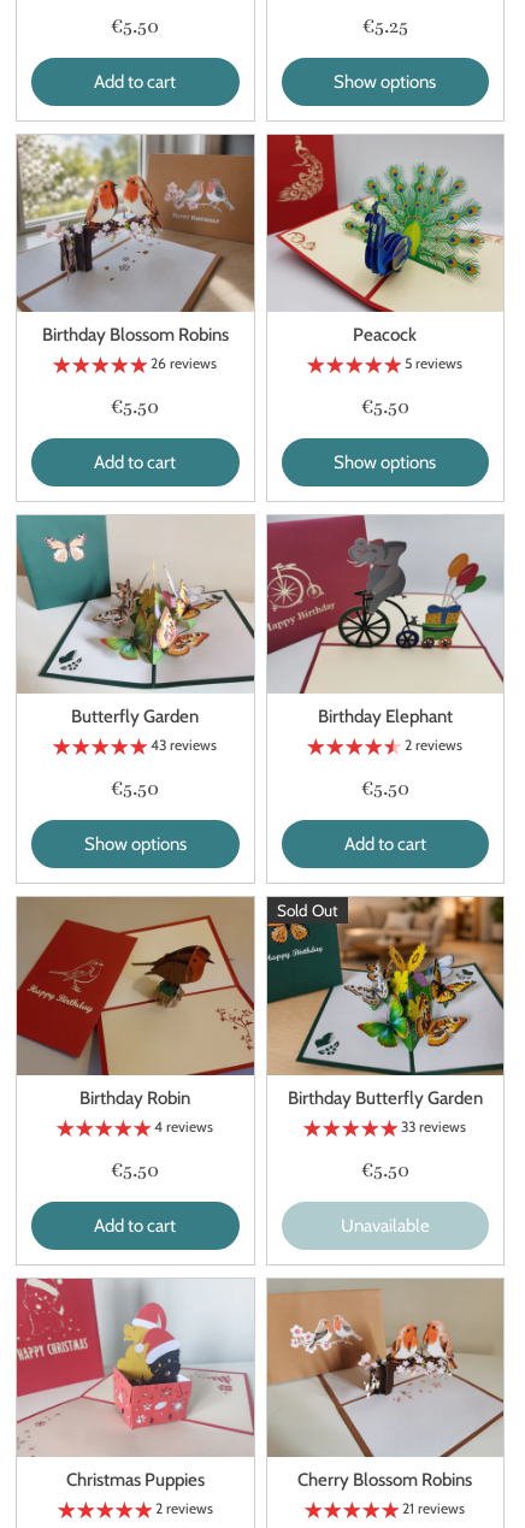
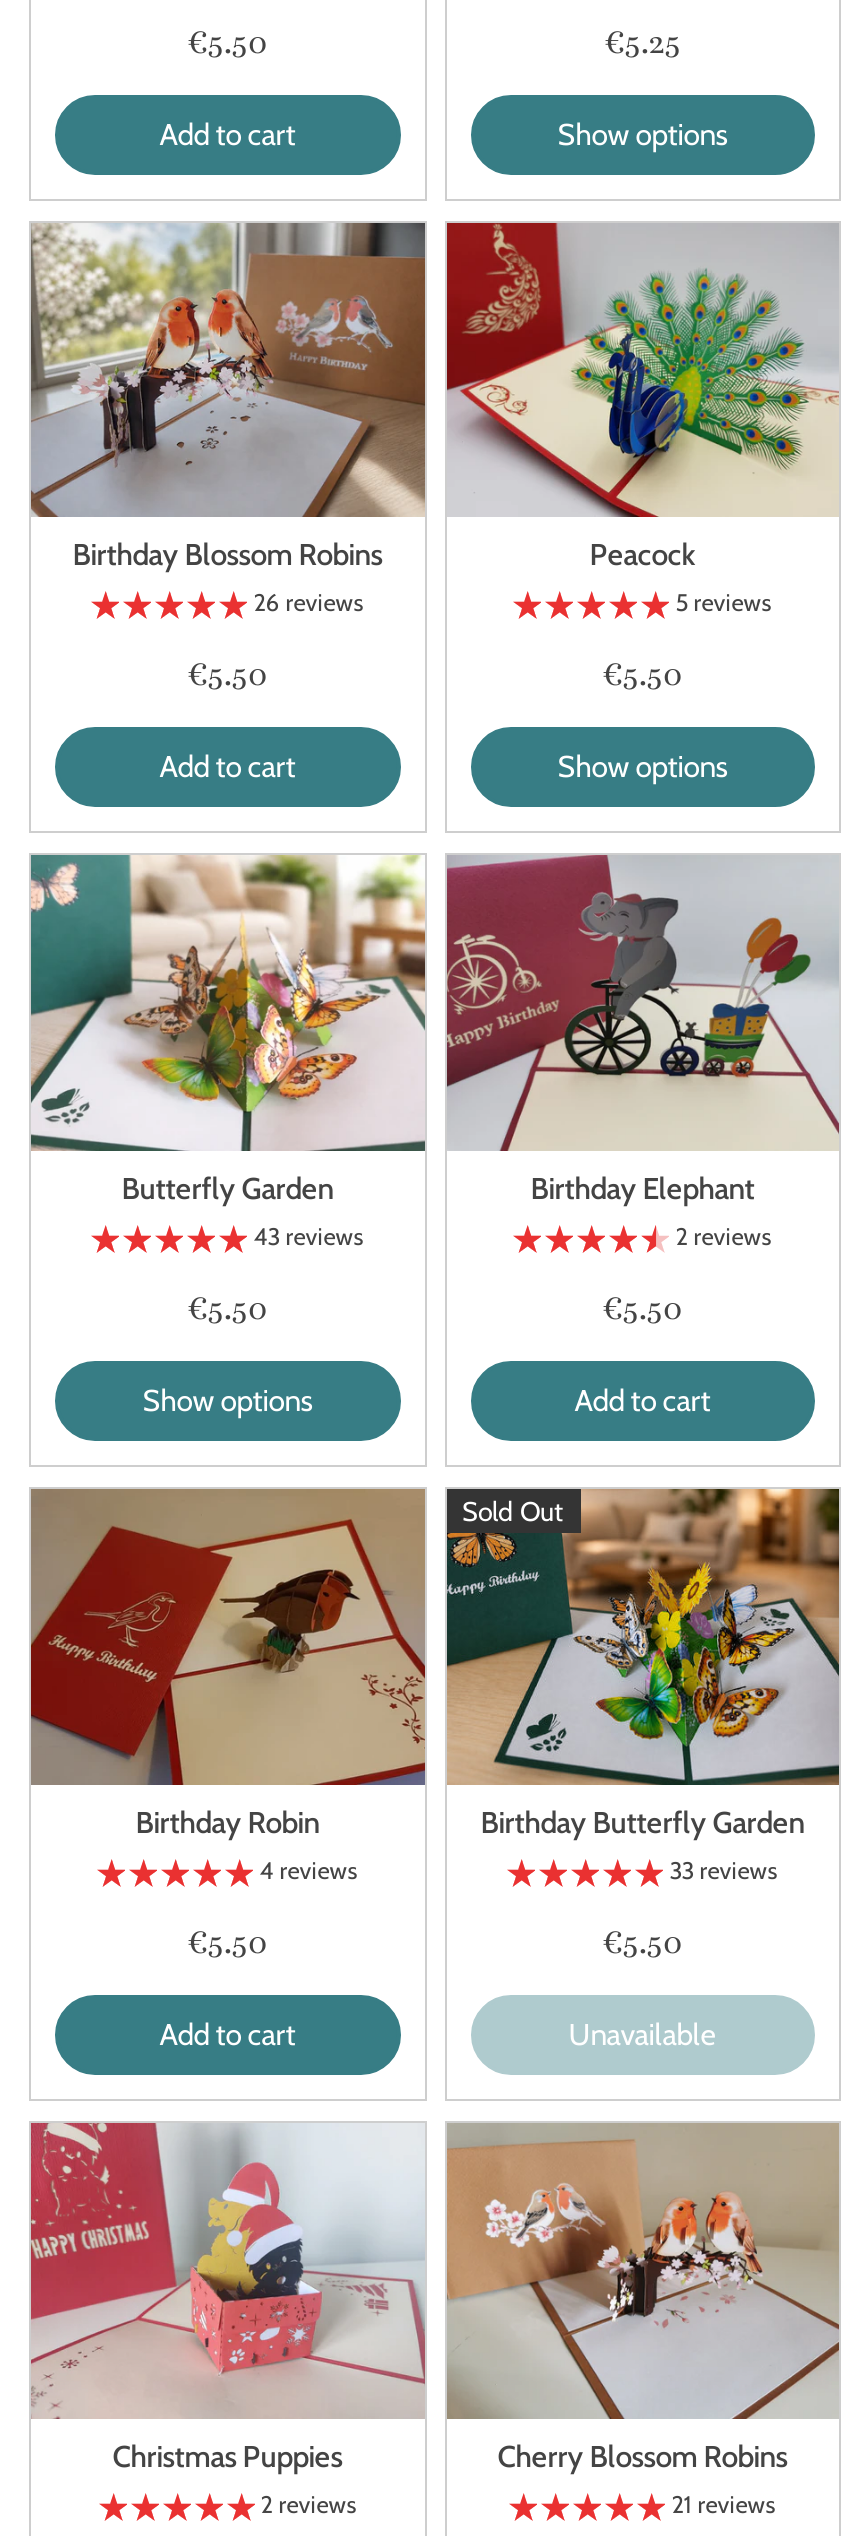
[16,514,255,694] [image] -> [29,855,427,1153] [image]

